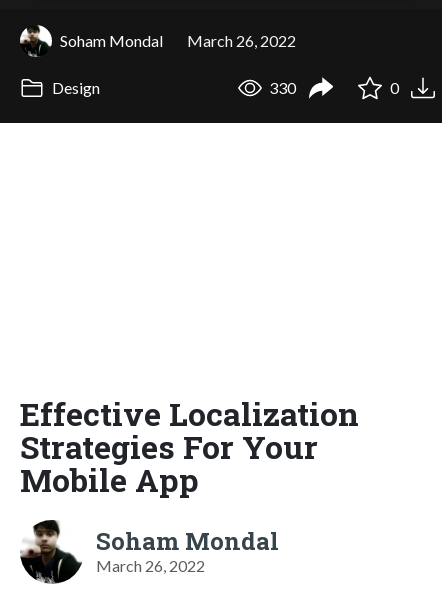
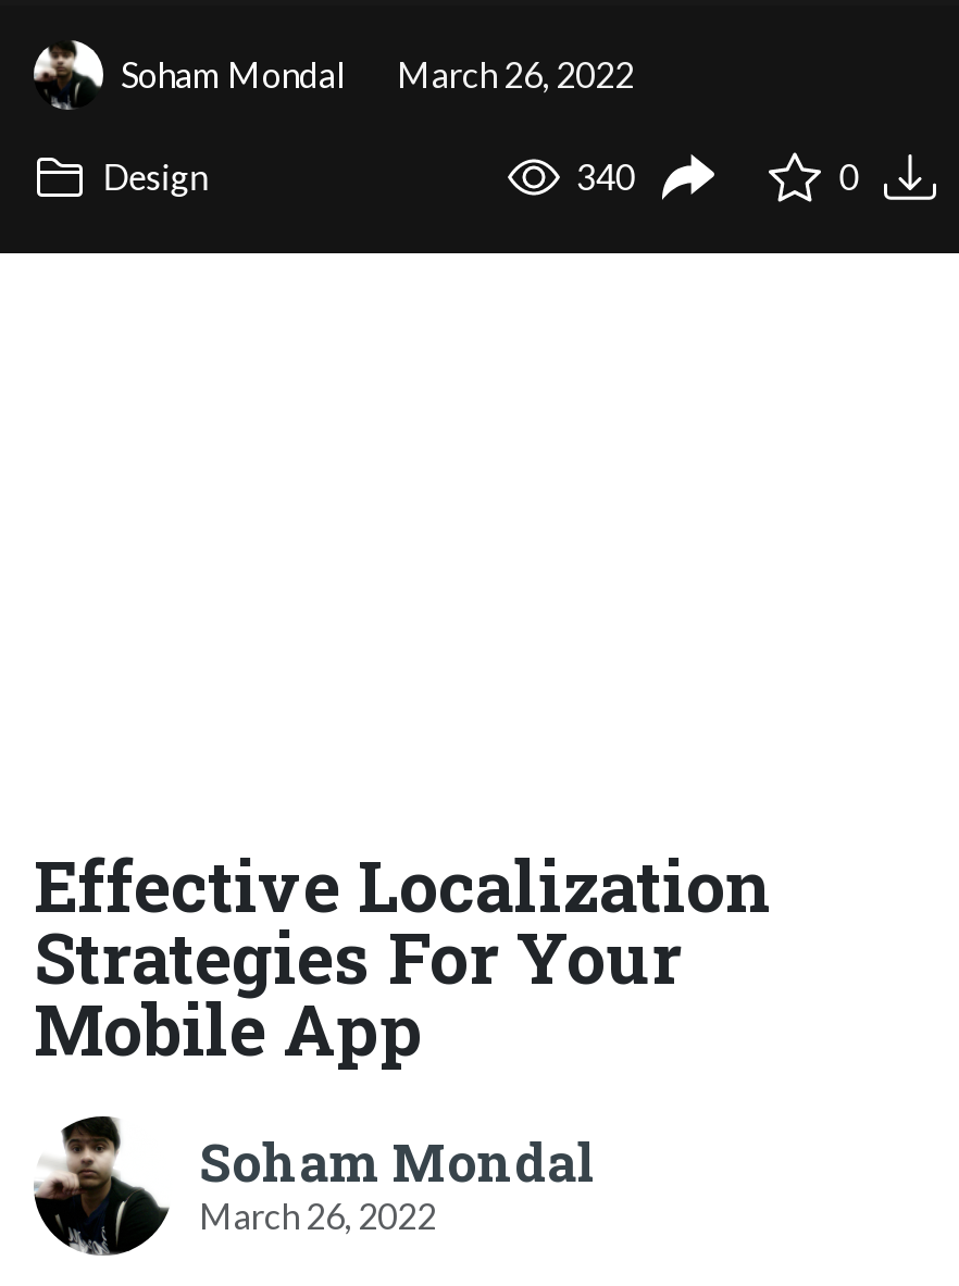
[266,78,296,97] 330 -> [570,156,635,197] 340

